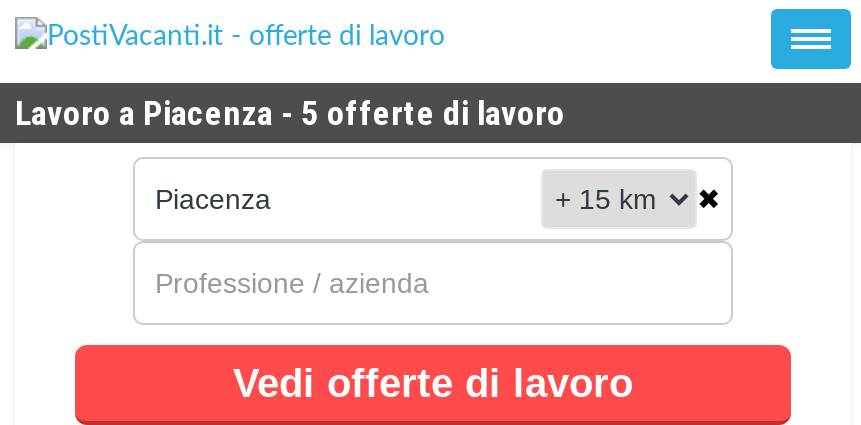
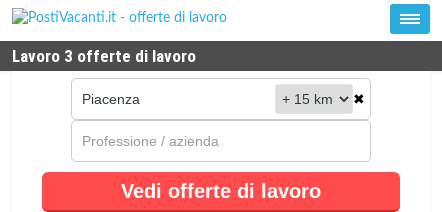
[15,93,565,133] Lavoro a Piacenza - 5 offerte di lavoro -> [12,46,196,66] Lavoro 3 offerte di lavoro

